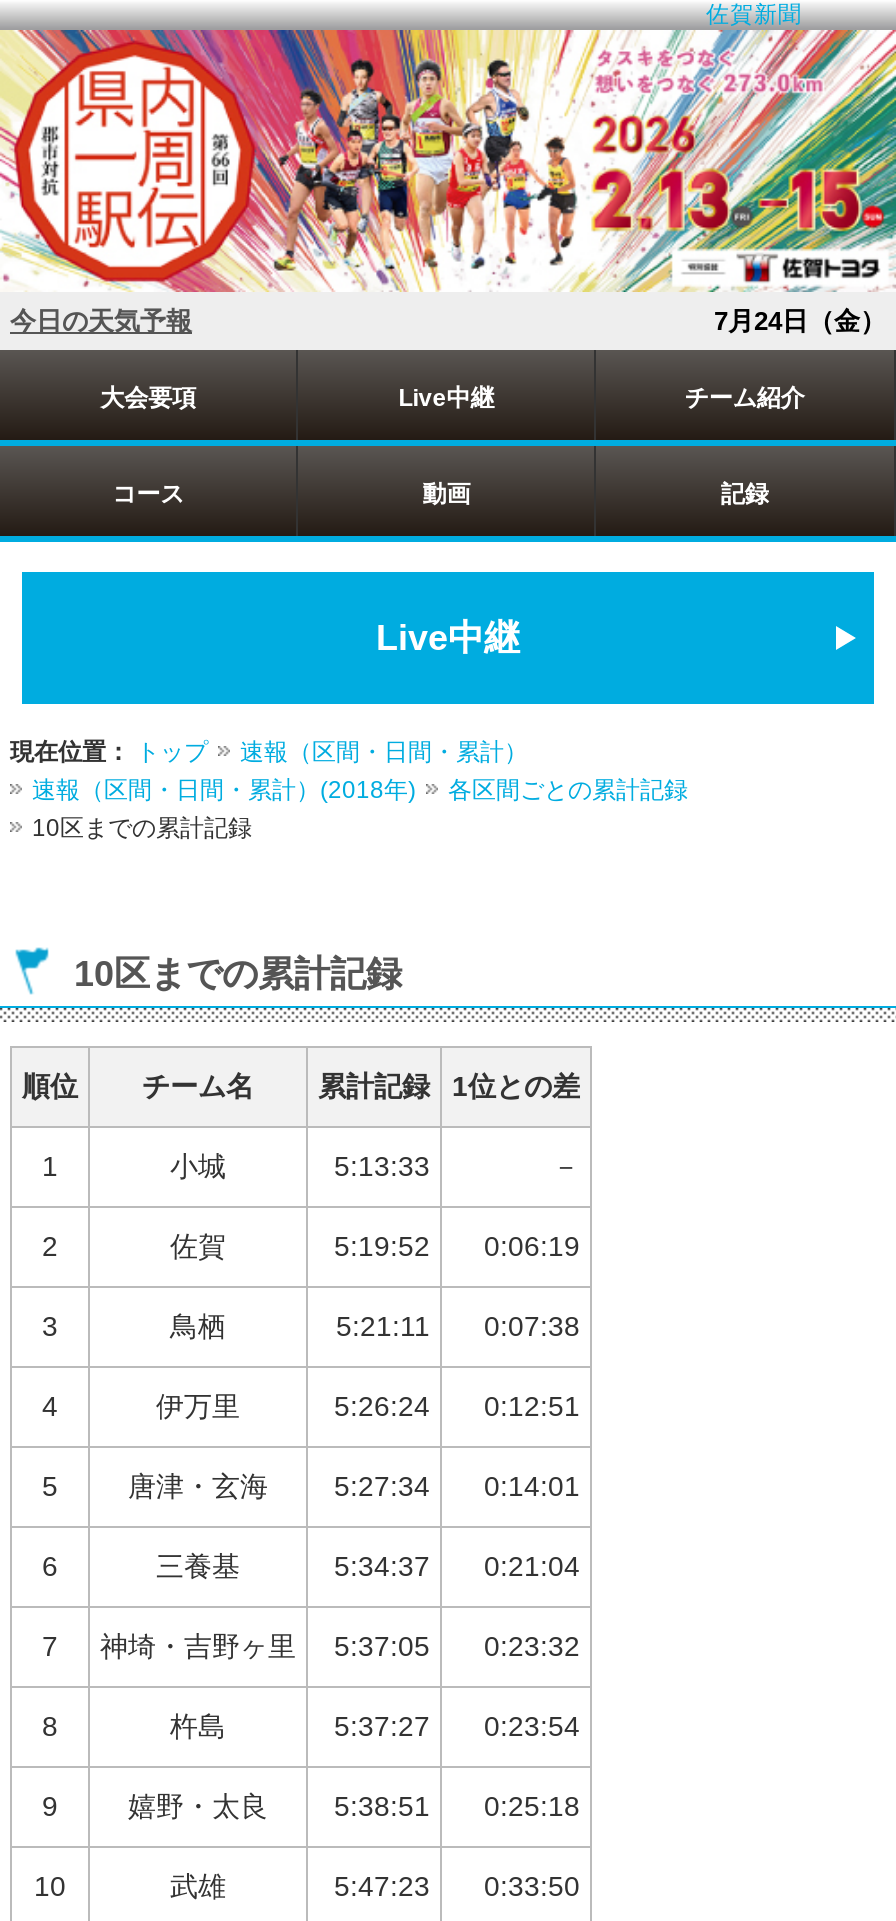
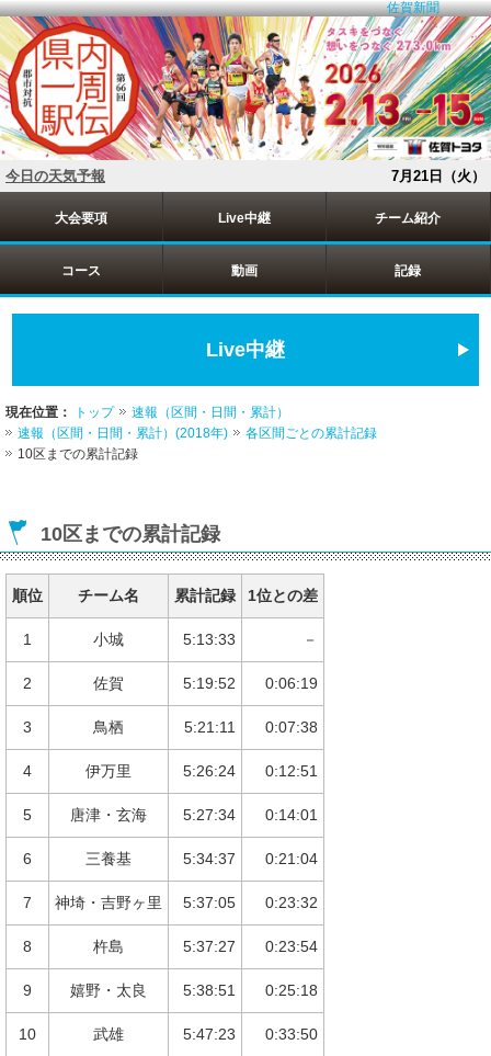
[714,306,886,336] 7月24日（金） -> [391,168,486,184] 7月21日（火）

